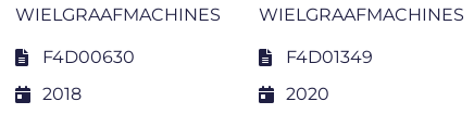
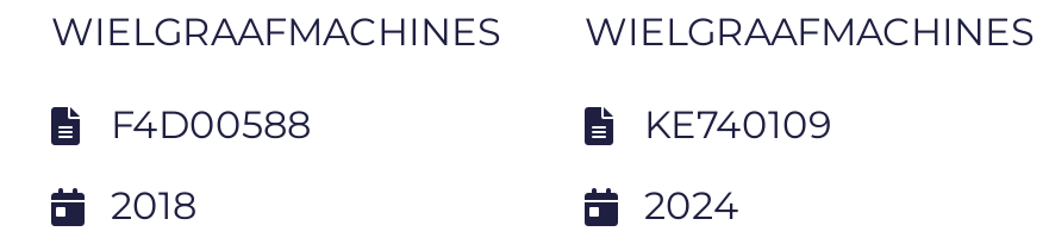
[42,46,135,67] F4D00630 -> [111,101,311,146] F4D00588
[286,46,373,67] F4D01349 -> [644,101,832,146] KE740109
[286,83,329,104] 2020 -> [644,182,739,227] 2024

